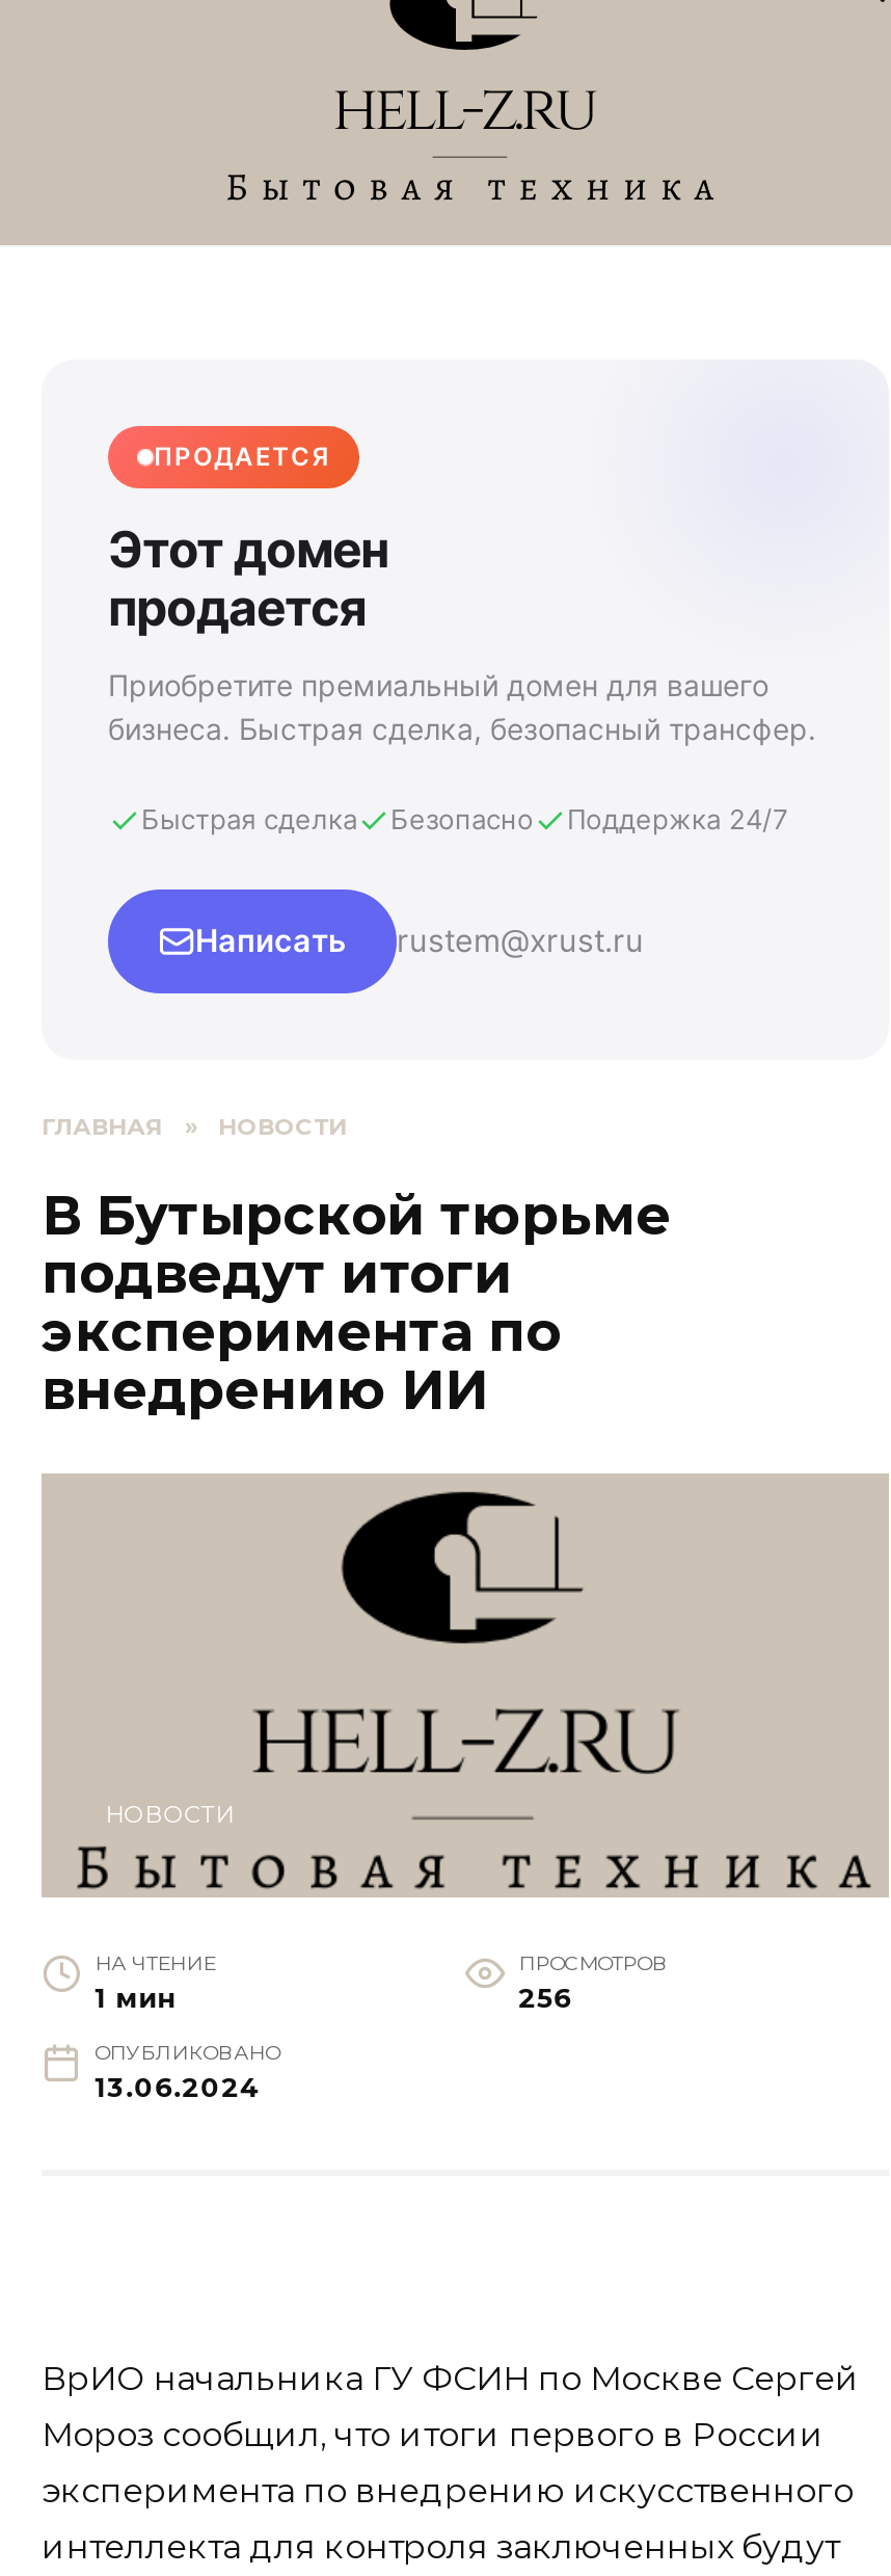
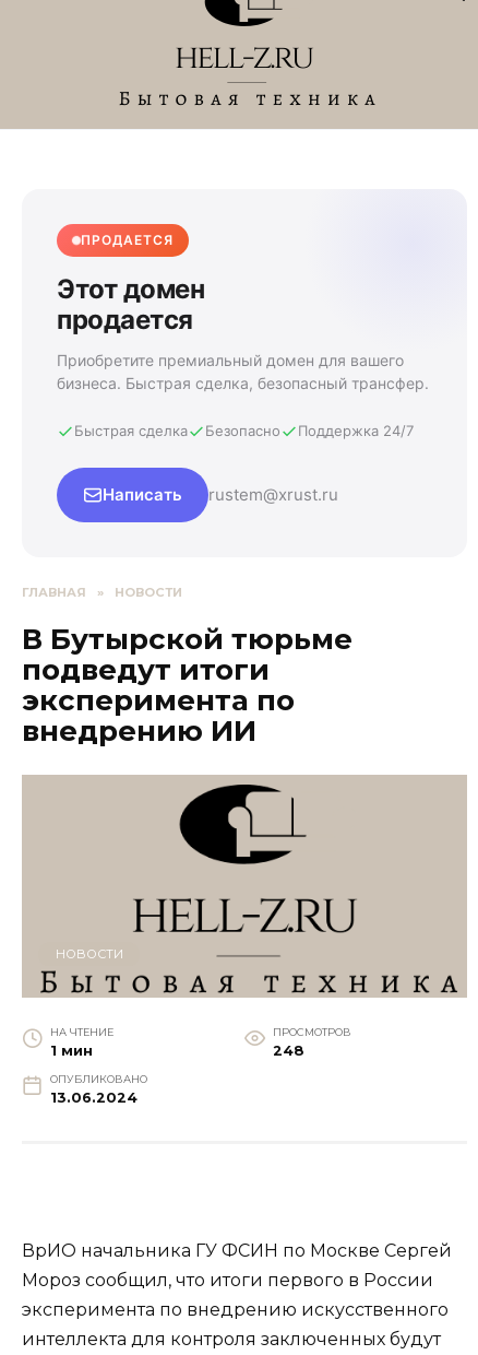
[518,1982,572,2013] 256 -> [272,1042,304,1059] 248

